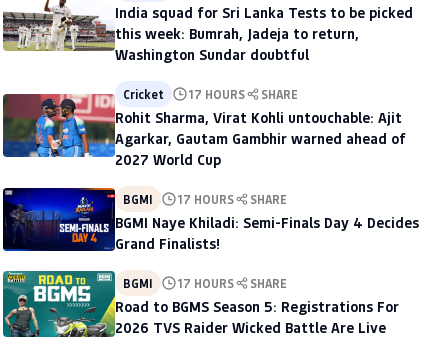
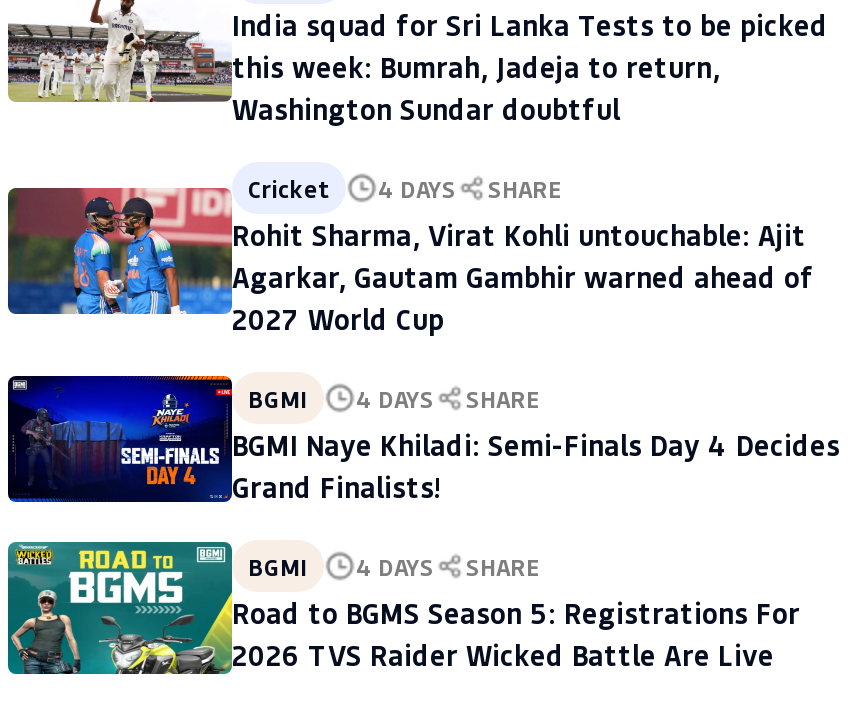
[123,86,298,102] Cricket 17 HOURS SHARE -> [248,172,562,204] Cricket 4 DAYS SHARE
[123,191,287,207] BGMI 17 HOURS SHARE -> [248,382,540,414] BGMI 4 DAYS SHARE
[123,275,287,291] BGMI 17 HOURS SHARE -> [248,550,540,582] BGMI 4 DAYS SHARE

